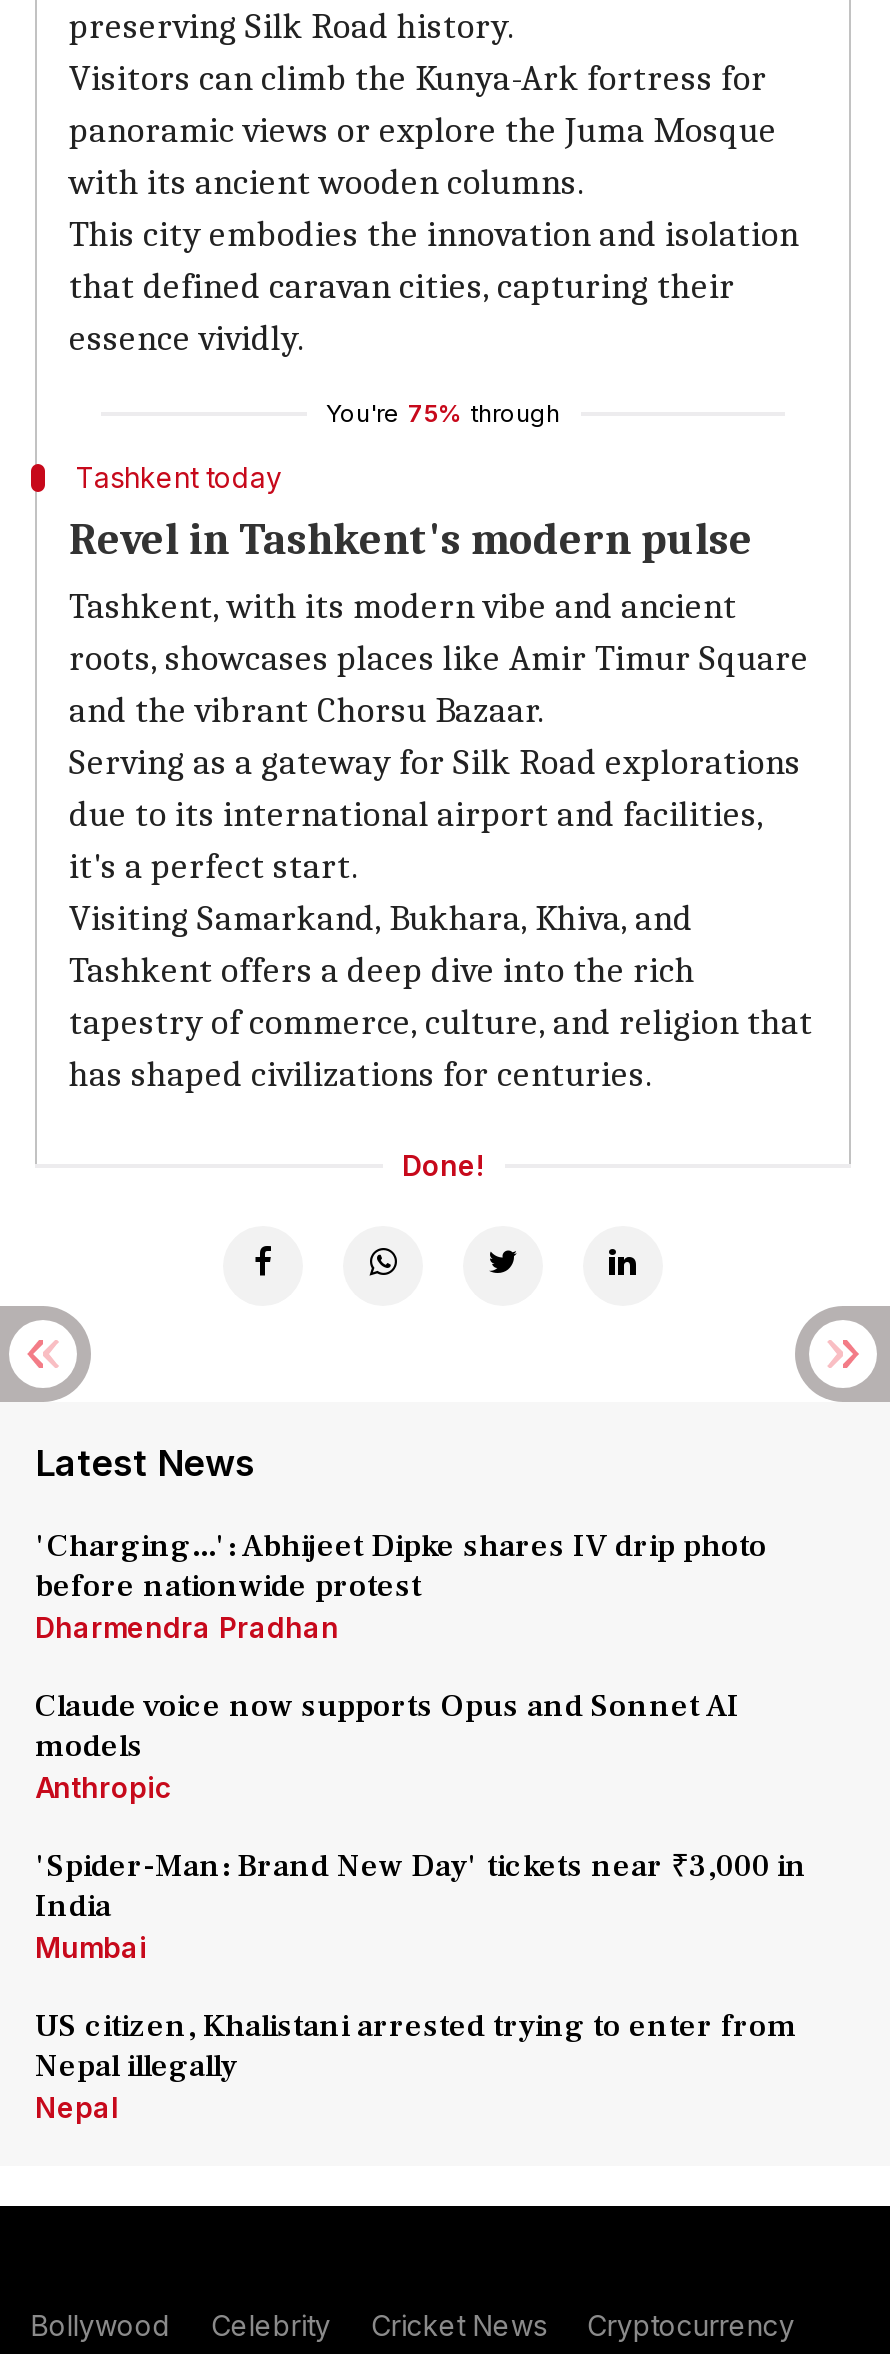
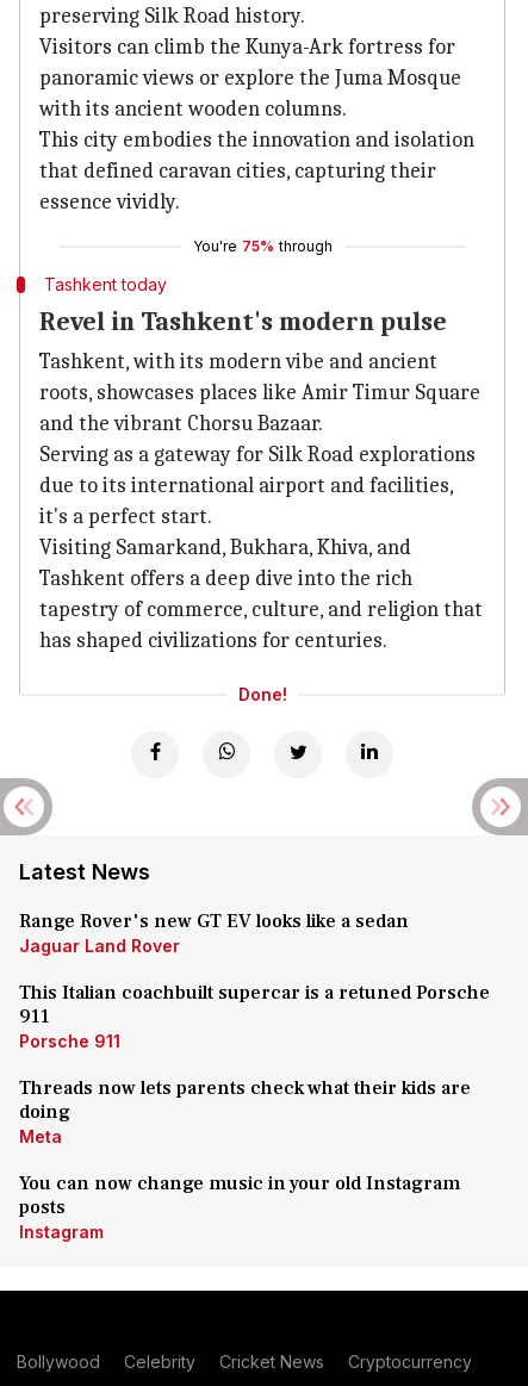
[35,1526,767,1644] 'Charging...': Abhijeet Dipke shares IV drip photo | before nationwide protest | Dharmendra Pradhan -> [19,909,409,956] Range Rover's new GT EV looks like a sedan | Jaguar Land Rover
[35,1686,739,1804] Claude voice now supports Opus and Sonnet AI | models | Anthropic -> [19,981,490,1051] This Italian coachbuilt supercar is a retuned Porsche | 911 | Porsche 911
[35,1846,807,1964] 'Spider-Man: Brand New Day' tickets near ₹3,000 in | India | Mumbai -> [19,1076,471,1146] Threads now lets parents check what their kids are | doing | Meta
[35,2006,797,2124] US citizen, Khalistani arrested trying to enter from | Nepal illegally | Nepal -> [19,1171,460,1242] You can now change music in your old Instagram | posts | Instagram

